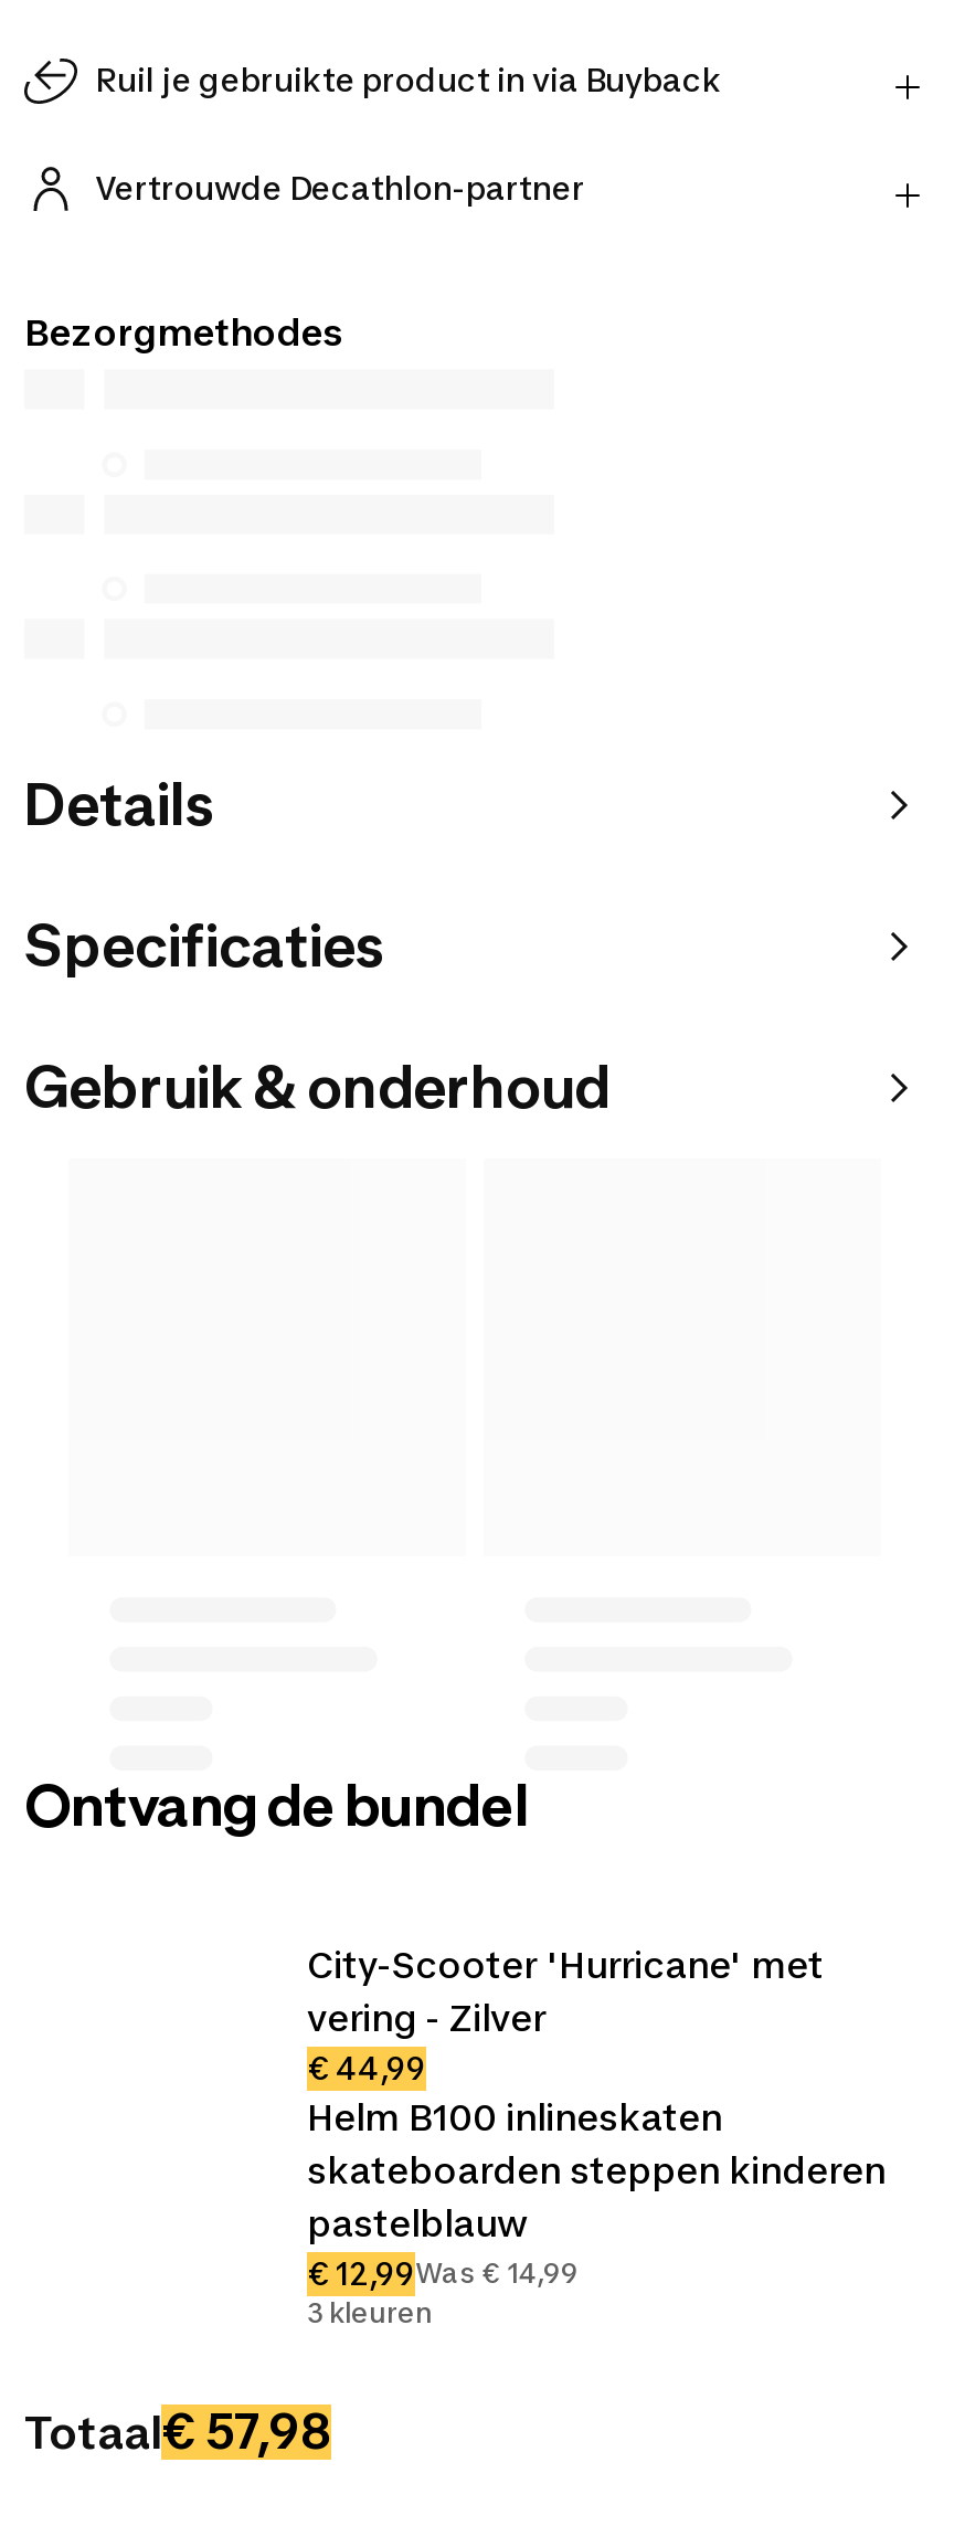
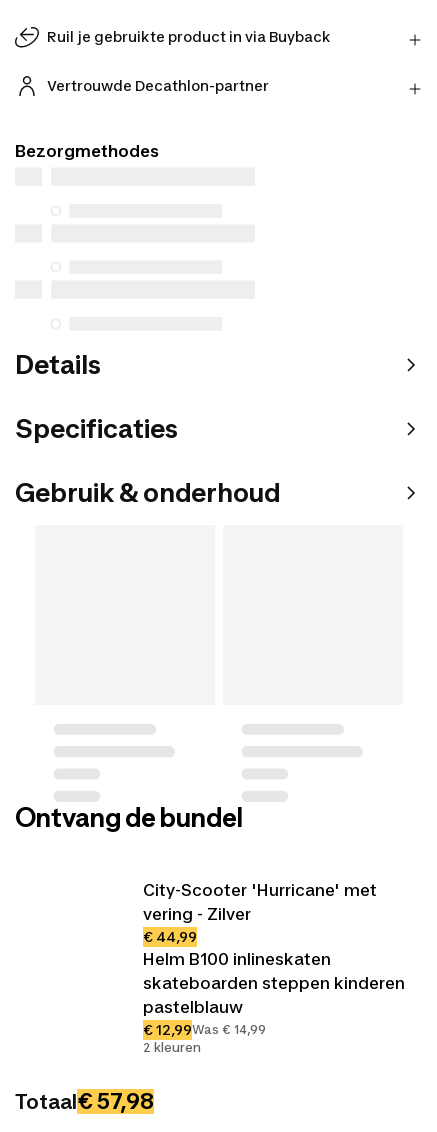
[307,2296,433,2329] 3 kleuren -> [143,1040,201,1055] 2 kleuren

